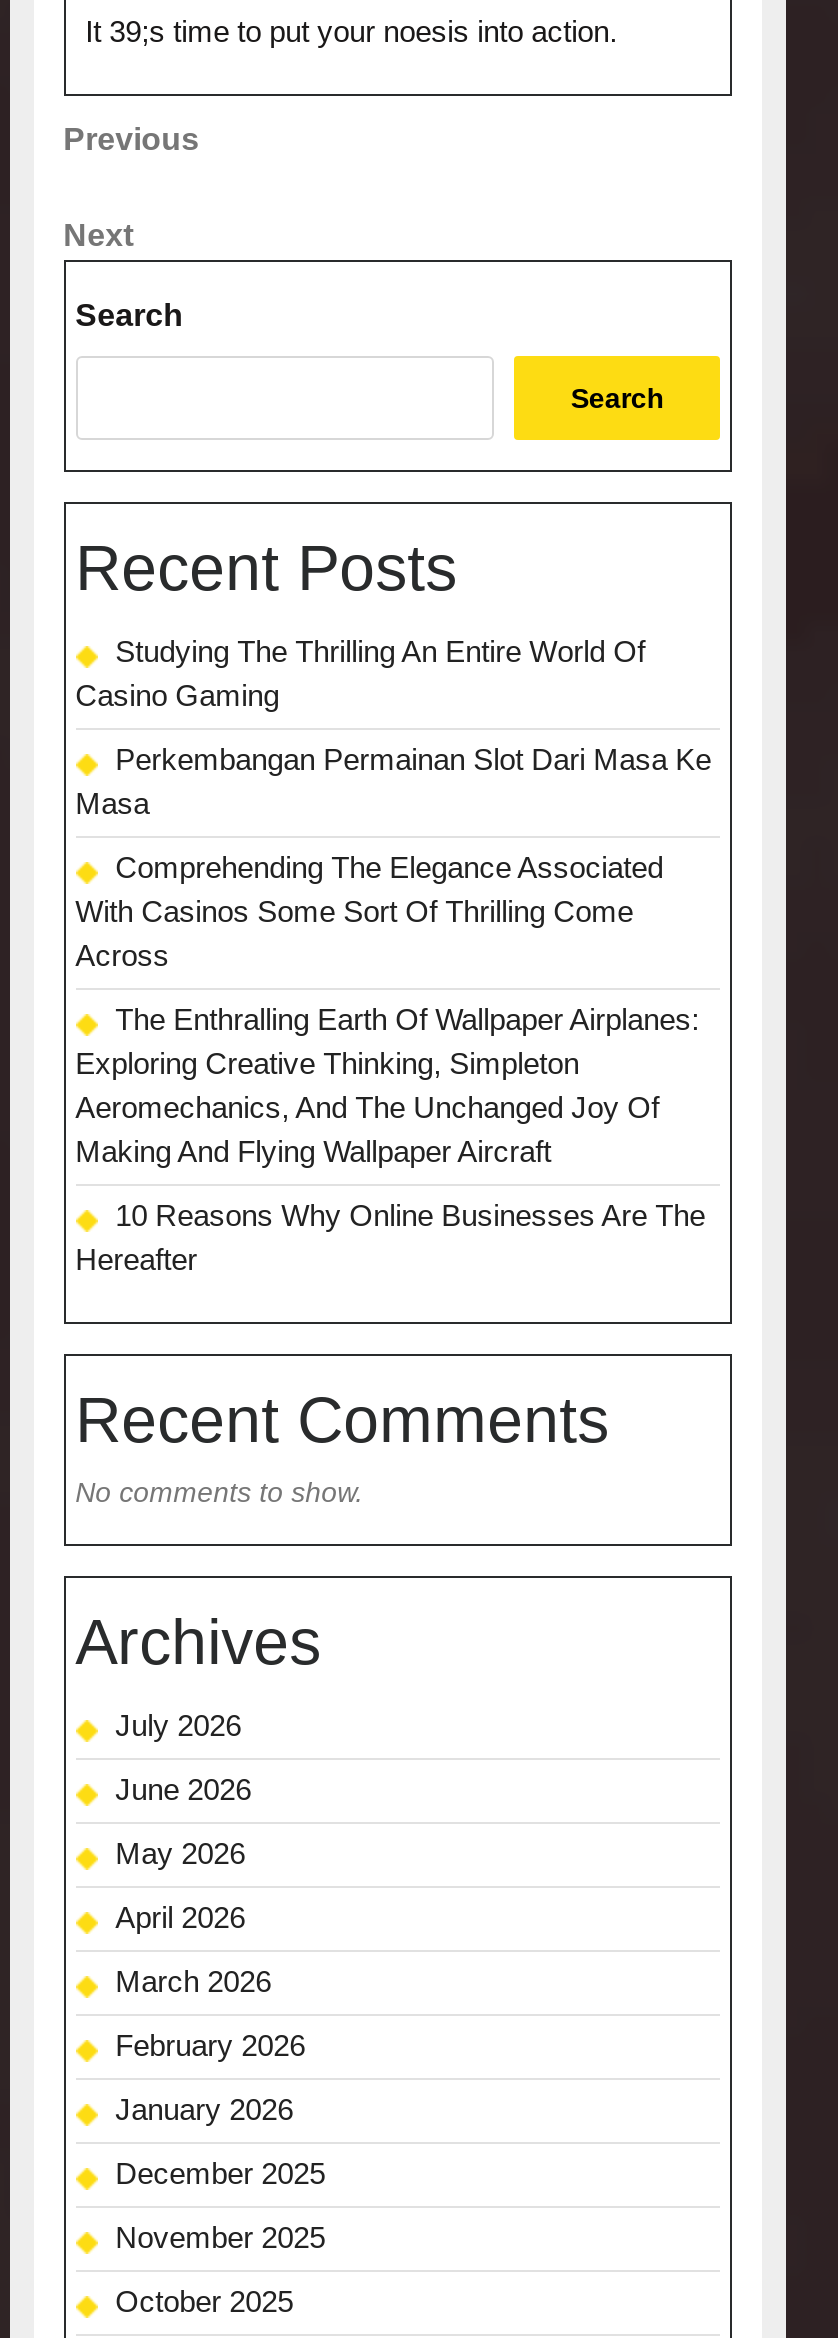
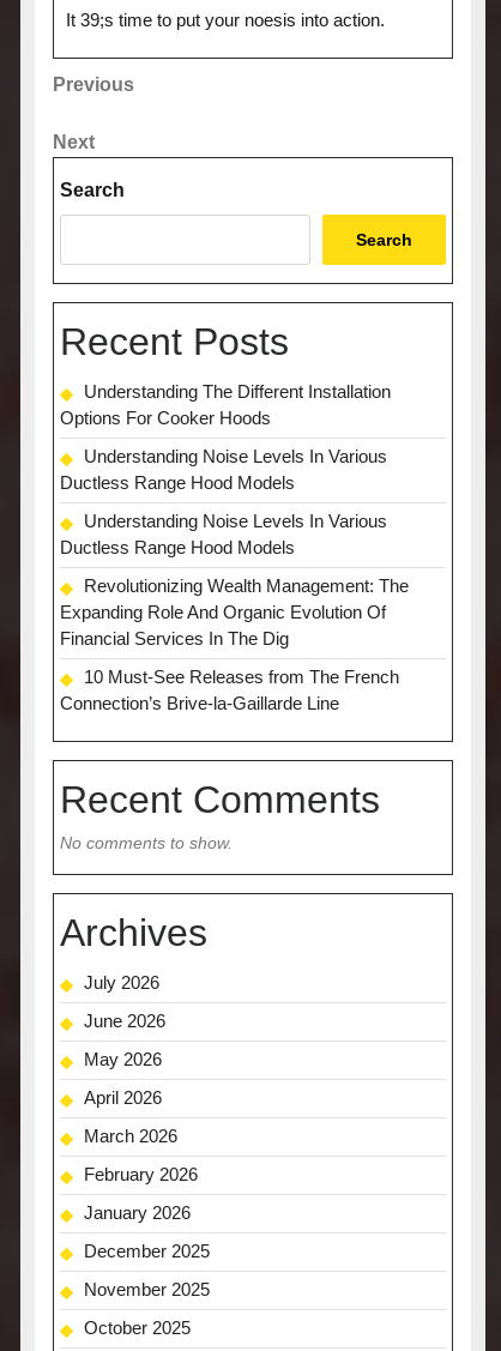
[75,634,645,712] Studying The Thrilling An Entire World Of | Casino Gaming -> [59,381,390,428] Understanding The Different Installation | Options For Cooker Hoods
[75,742,711,820] Perkembangan Permainan Slot Dari Masa Ke | Masa -> [59,446,387,493] Understanding Noise Levels In Various | Ductless Range Hood Models
[75,850,663,972] Comprehending The Elegance Associated | With Casinos Some Sort Of Thrilling Come | Across -> [59,511,387,558] Understanding Noise Levels In Various | Ductless Range Hood Models
[75,1002,699,1168] The Enthralling Earth Of Wallpaper Airplanes: | Exploring Creative Thinking, Simpleton | Aeromechanics, And The Unchanged Joy Of | Making And Flying Wallpaper Aircraft -> [59,576,408,649] Revolutionizing Wealth Management: The | Expanding Role And Organic Evolution Of | Financial Services In The Dig
[75,1198,705,1276] 10 Reasons Why Online Businesses Are The | Hereafter -> [59,667,399,713] 10 Must-See Releases from The French | Connection’s Brive-la-Gaillarde Line

